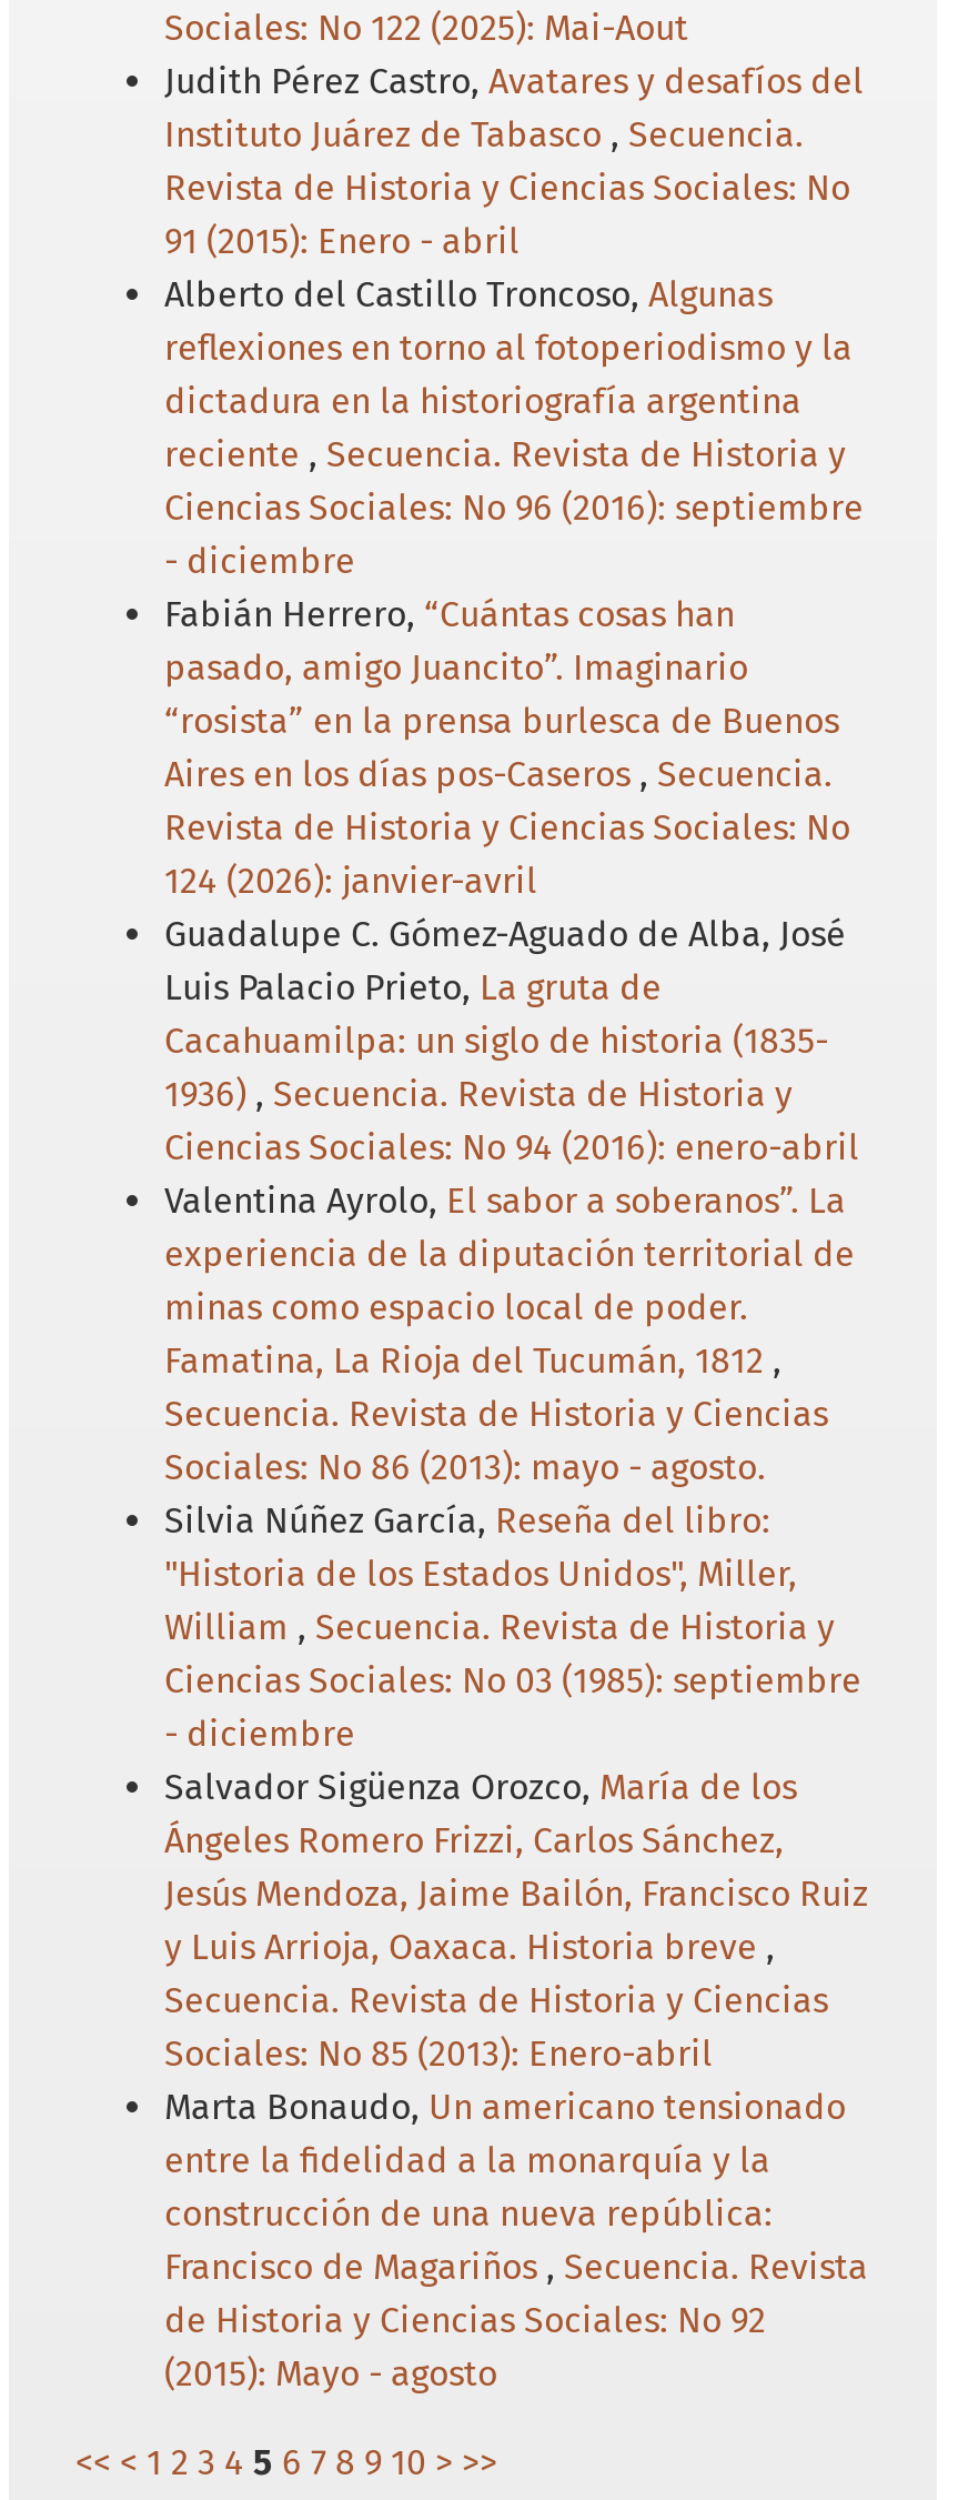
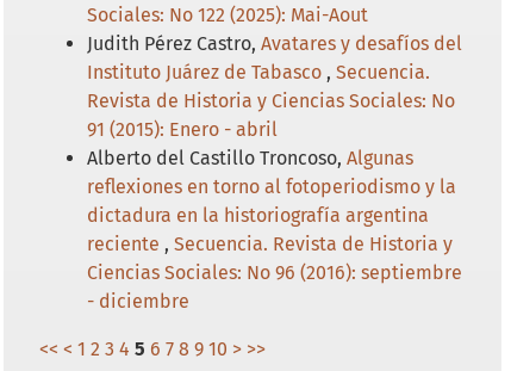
[164,593,868,2394] Fabián Herrero, “Cuántas cosas han | pasado, amigo Juancito”. Imaginario | “rosista” en la prensa burlesca de Buenos | Aires en los días pos-Caseros, Secuencia. | Revista de Historia y Ciencias Sociales: No | 124 (2026): janvier-avril | Guadalupe C. Gómez-Aguado de Alba, José | Luis Palacio Prieto, La gruta de | Cacahuamilpa: un siglo de historia (1835- | 1936), Secuencia. Revista de Historia y | Ciencias Sociales: No 94 (2016): enero-abril | Valentina Ayrolo, El sabor a soberanos”. La | experiencia de la diputación territorial de | minas como espacio local de poder. | Famatina, La Rioja del Tucumán, 1812, | Secuencia. Revista de Historia y Ciencias | Sociales: No 86 (2013): mayo - agosto. | Silvia Núñez García, Reseña del libro: | "Historia de los Estados Unidos", Miller, | William, Secuencia. Revista de Historia y | Ciencias Sociales: No 03 (1985): septiembre | - diciembre | Salvador Sigüenza Orozco, María de los | Ángeles Romero Frizzi, Carlos Sánchez, | Jesús Mendoza, Jaime Bailón, Francisco Ruiz | y Luis Arrioja, Oaxaca. Historia breve, | Secuencia. Revista de Historia y Ciencias | Sociales: No 85 (2013): Enero-abril | Marta Bonaudo, Un americano tensionado | entre la fidelidad a la monarquía y la | construcción de una nueva república: | Francisco de Magariños, Secuencia. Revista | de Historia y Ciencias Sociales: No 92 | (2015): Mayo - agosto -> none

